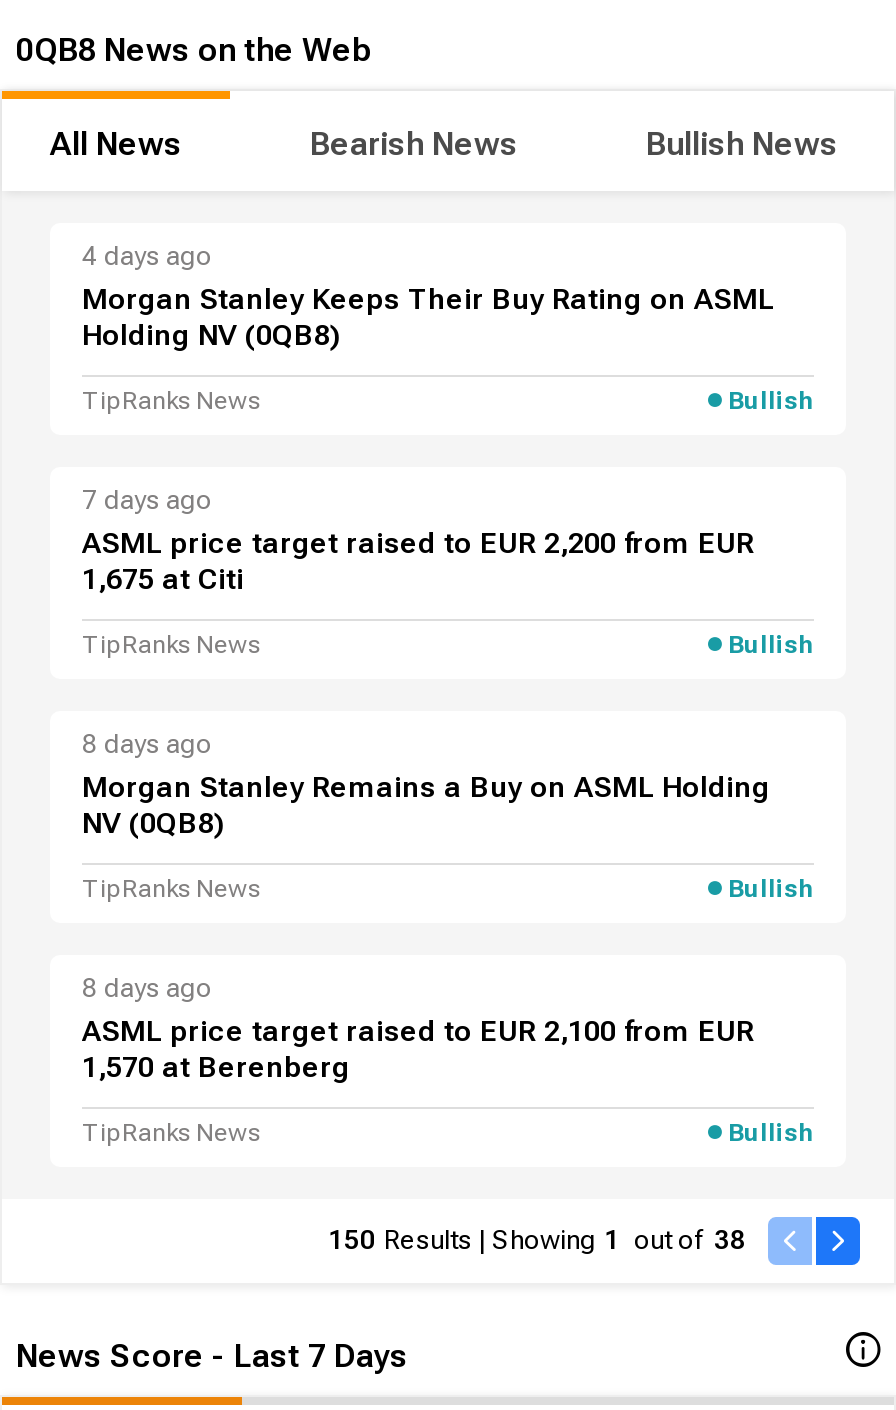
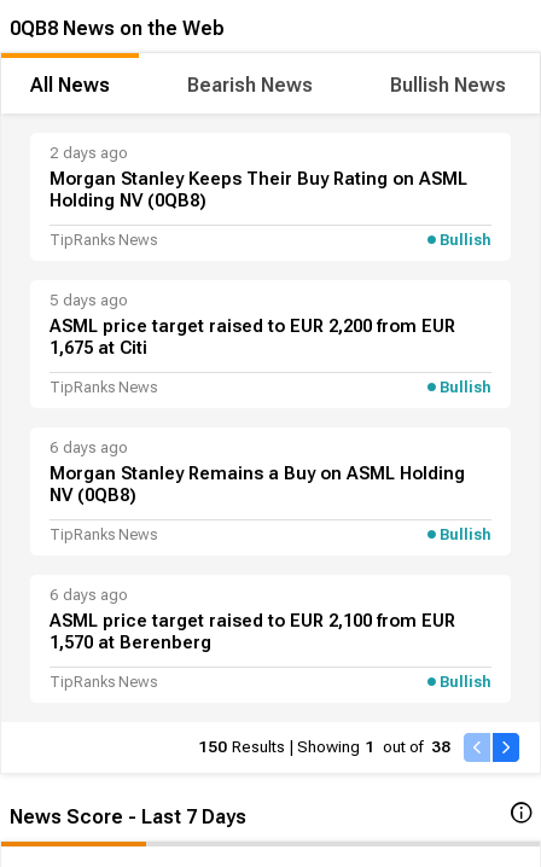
[82,242,212,272] 4 days ago -> [50,144,128,162] 2 days ago
[82,486,212,516] 7 days ago -> [50,291,128,310] 5 days ago
[82,730,212,760] 8 days ago -> [50,439,128,457] 6 days ago
[82,974,212,1004] 8 days ago -> [50,586,128,604] 6 days ago

